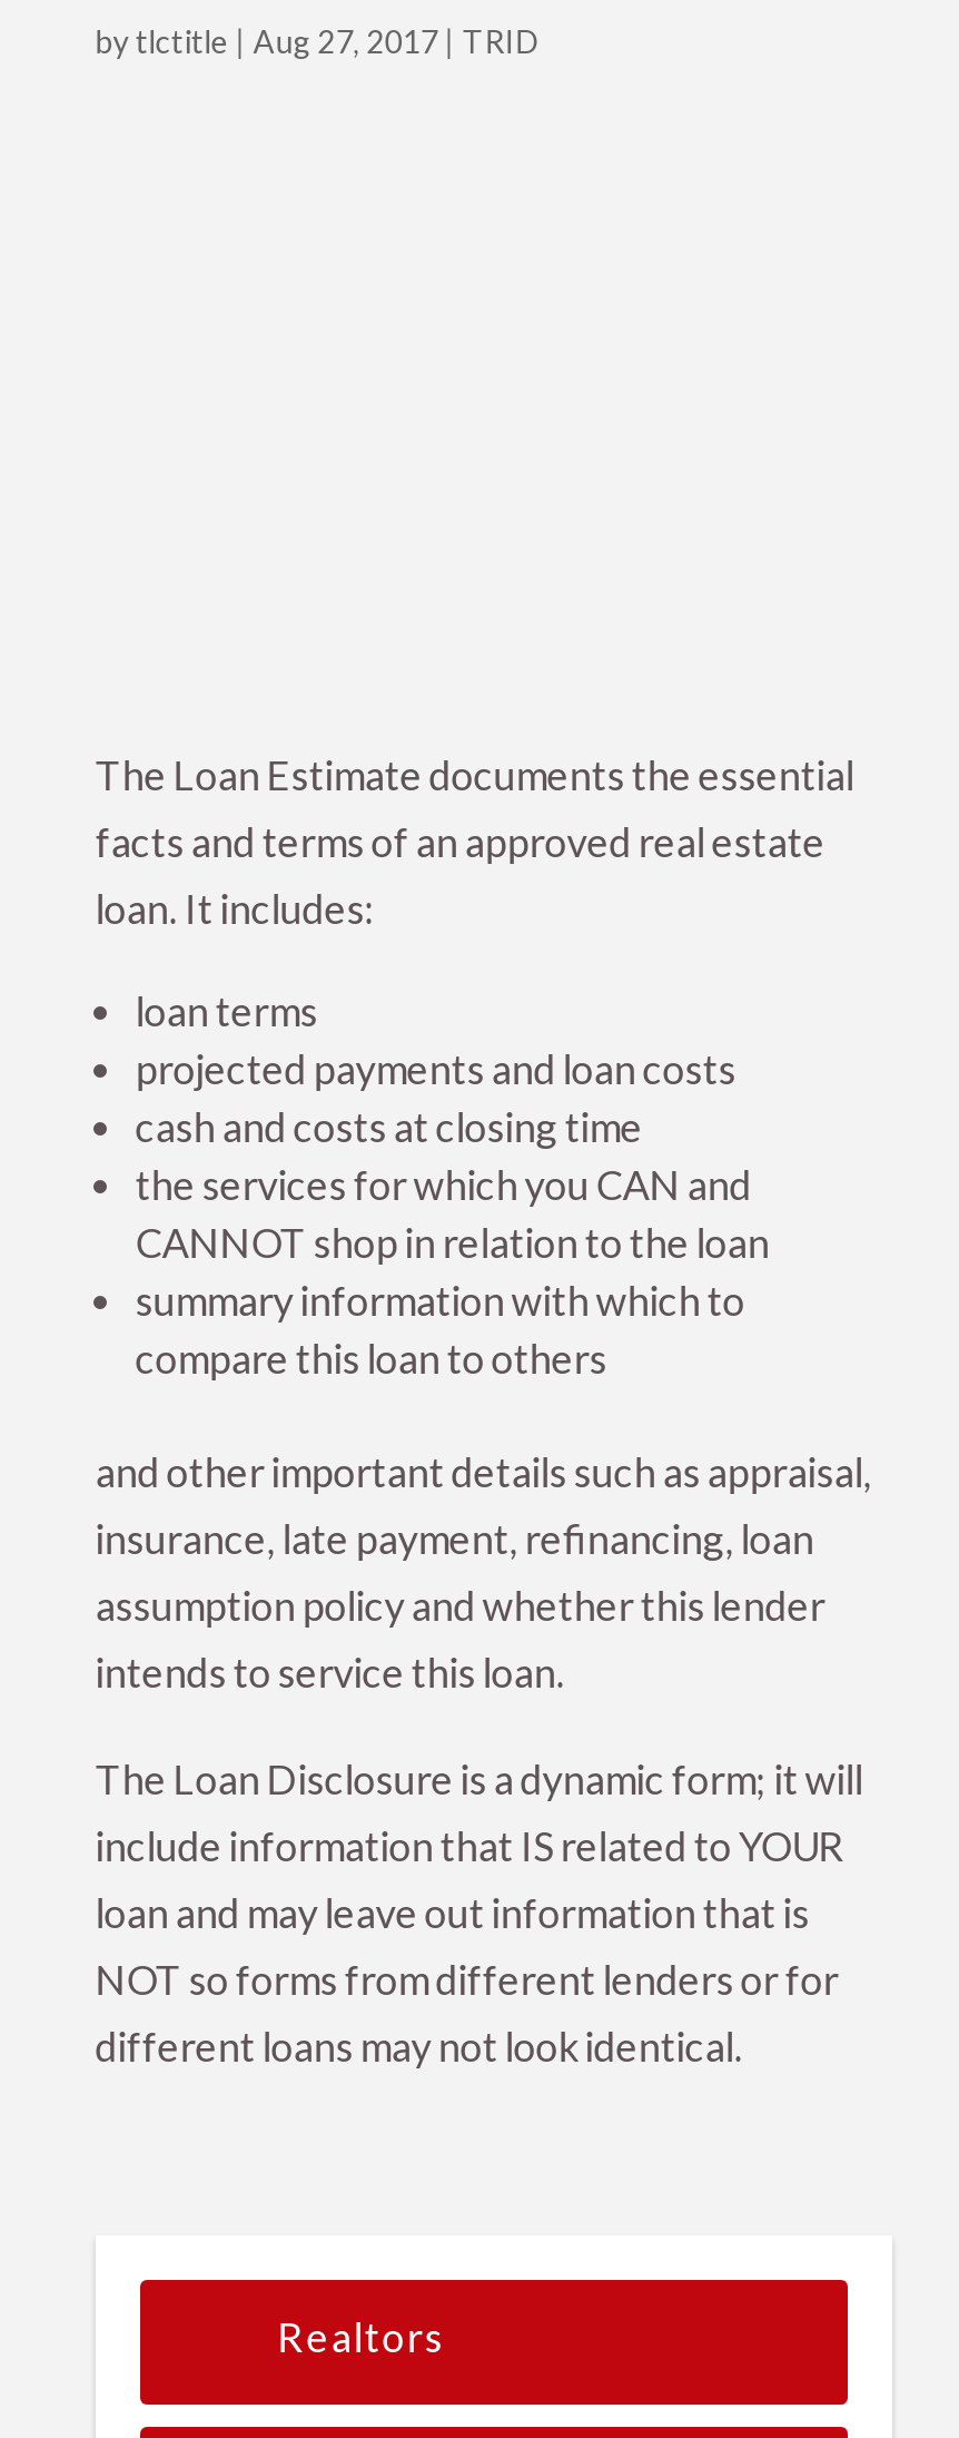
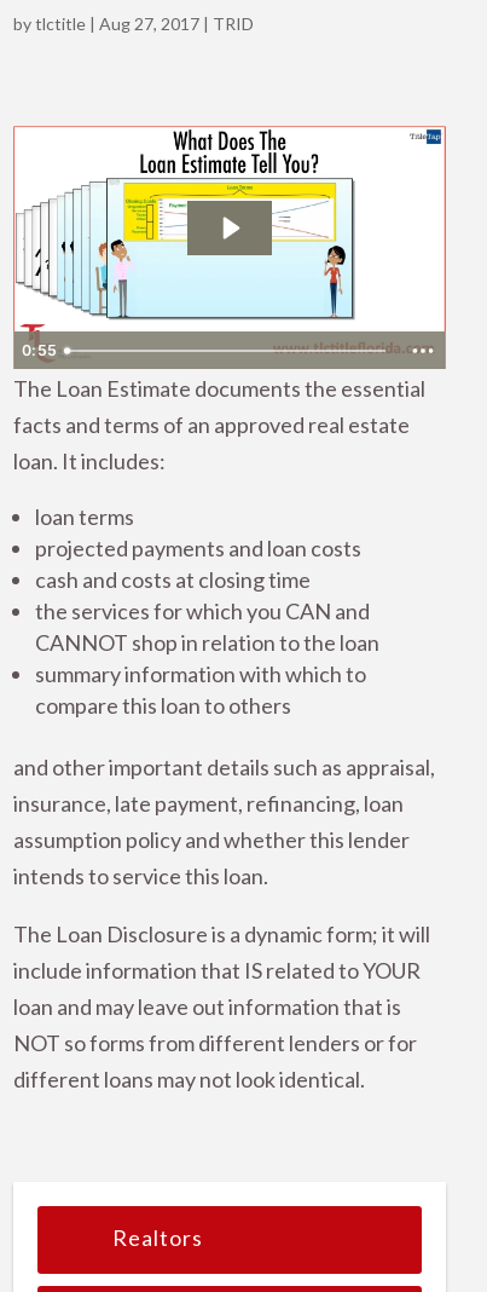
none -> [12,126,447,370] [image] | 0:55

